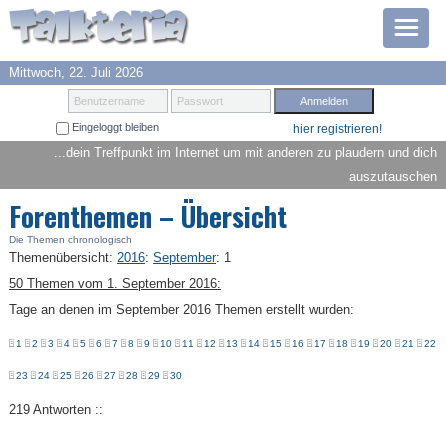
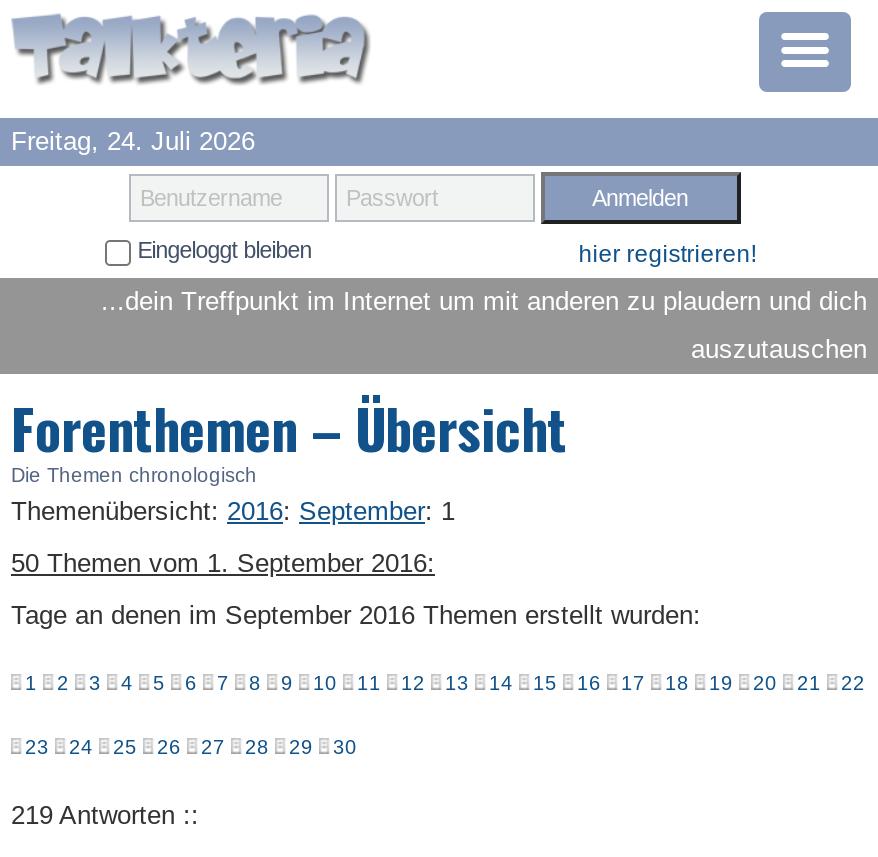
[9,65,143,80] Mittwoch, 22. Juli 2026 -> [11,126,255,156] Freitag, 24. Juli 2026

